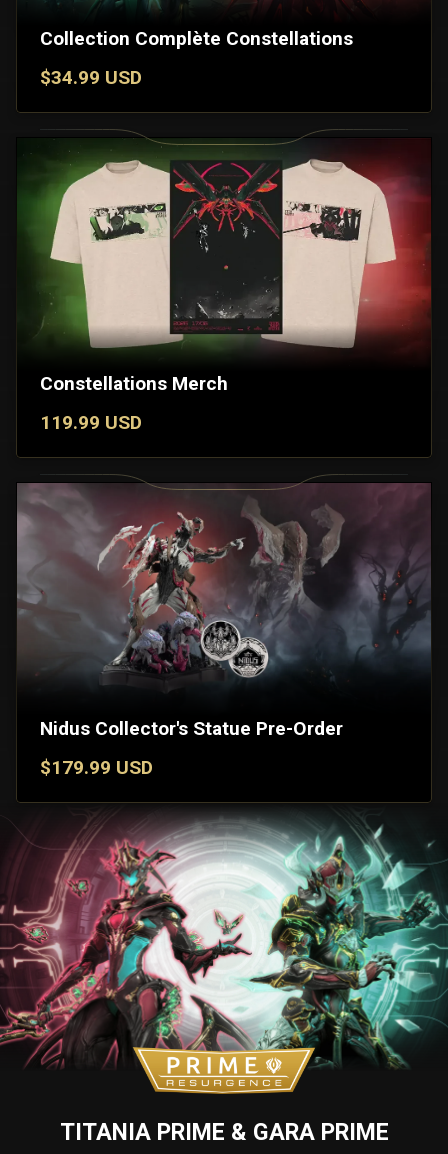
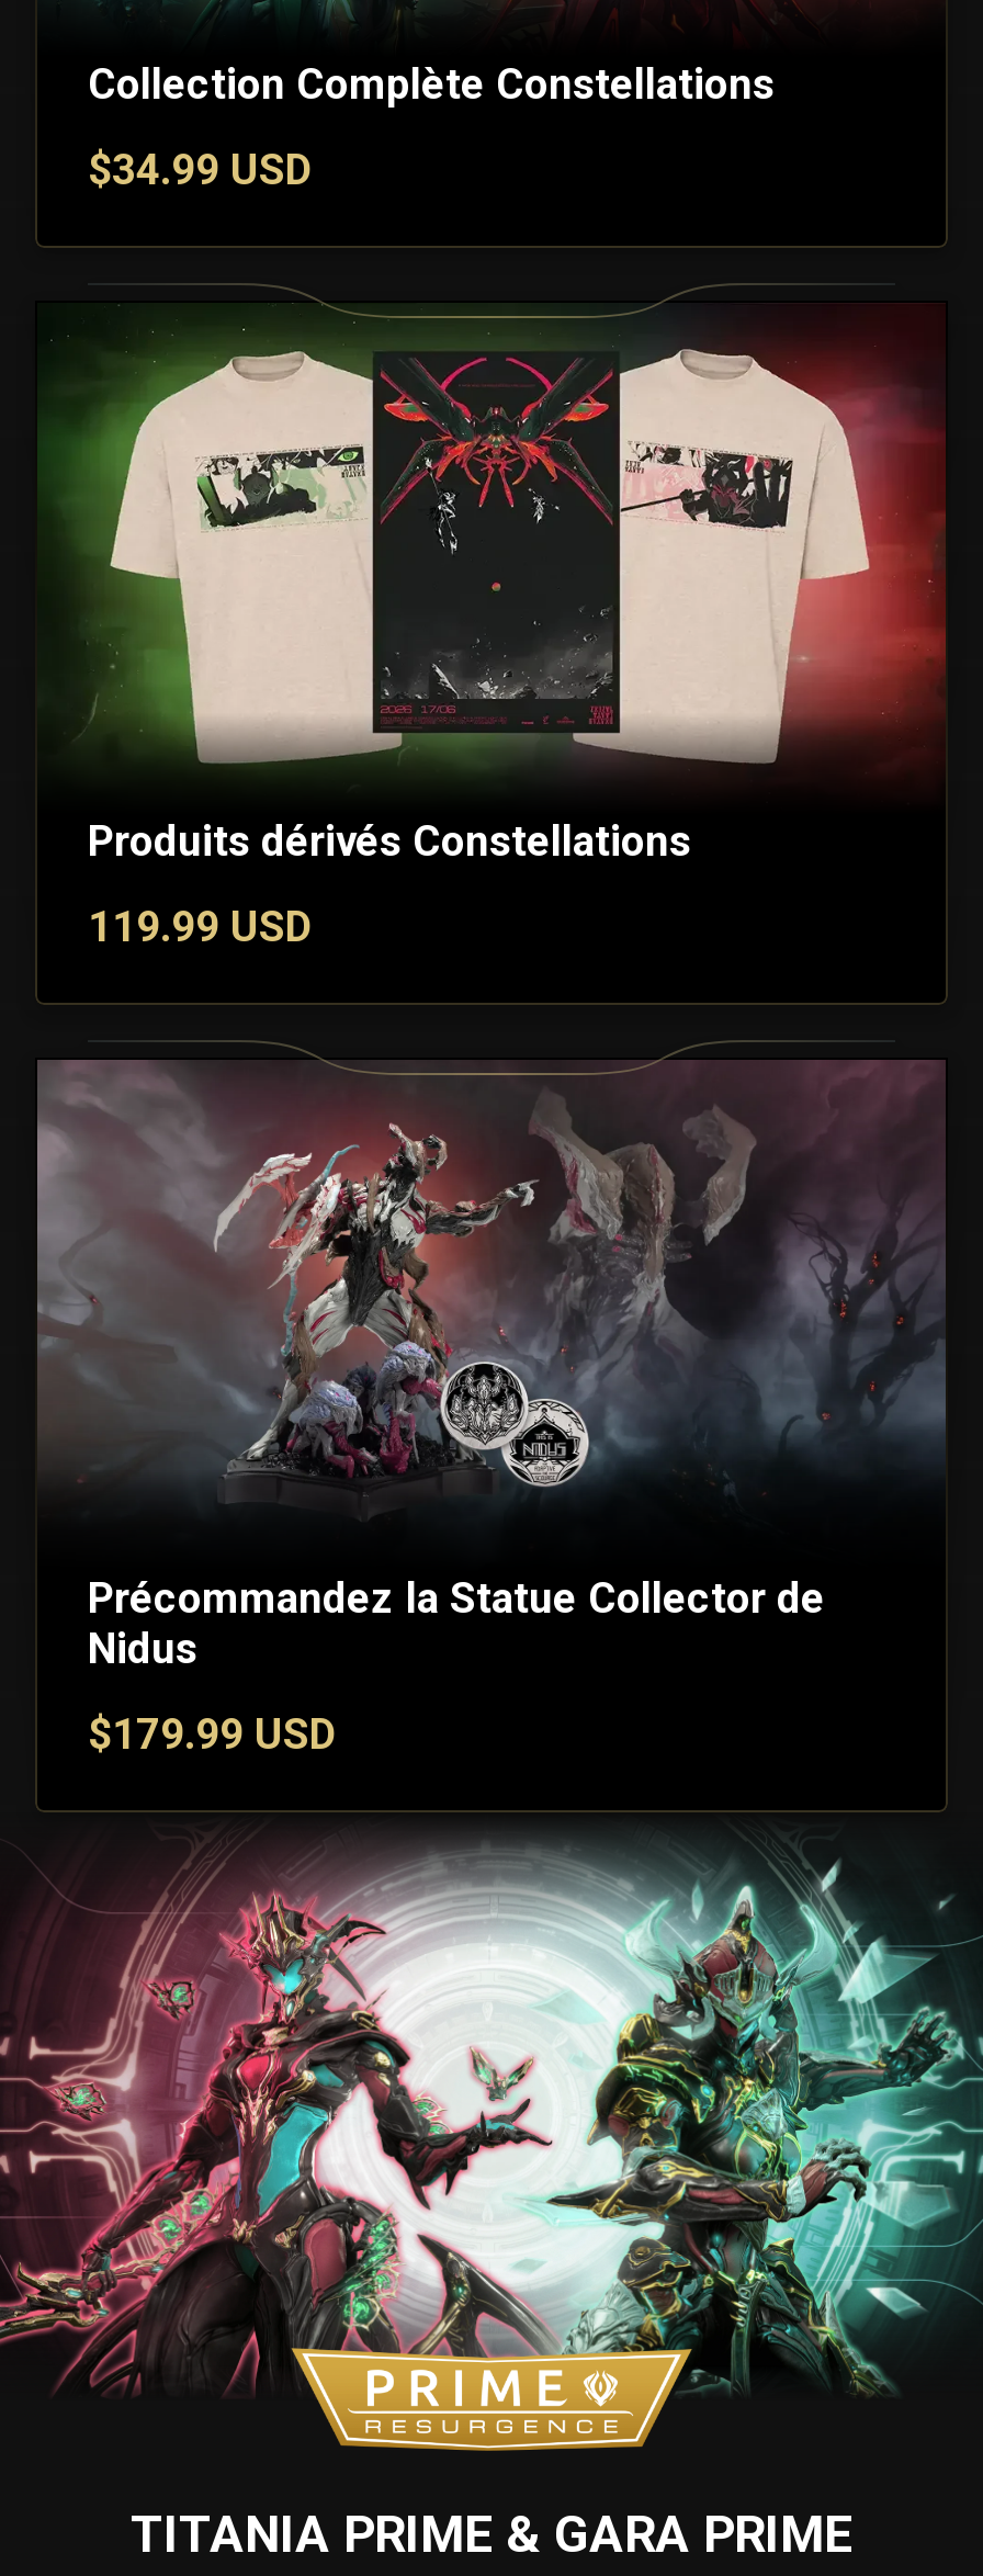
[40,372,228,395] Constellations Merch -> [88,816,691,866] Produits dérivés Constellations
[40,716,343,739] Nidus Collector's Statue Pre-Order -> [88,1572,825,1673] Précommandez la Statue Collector de | Nidus

